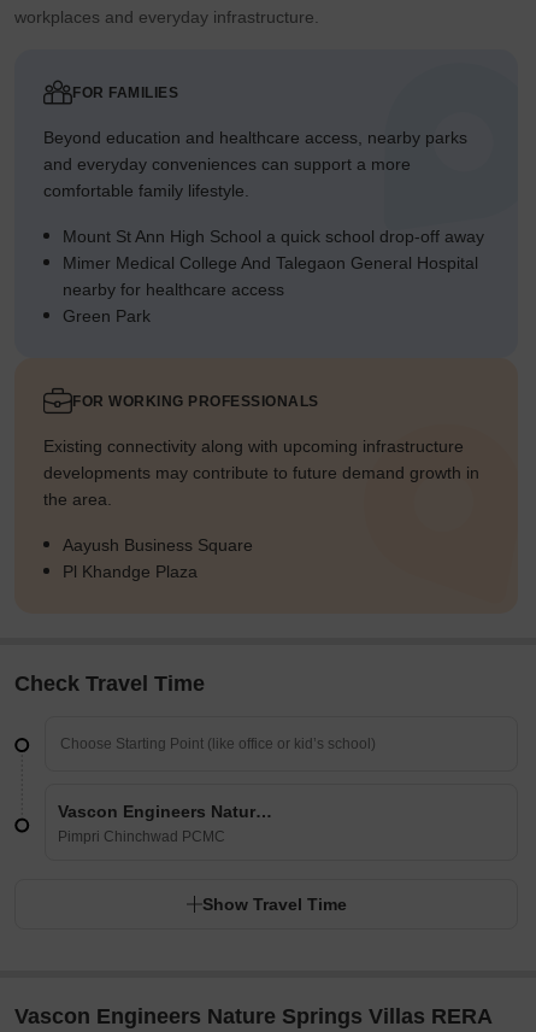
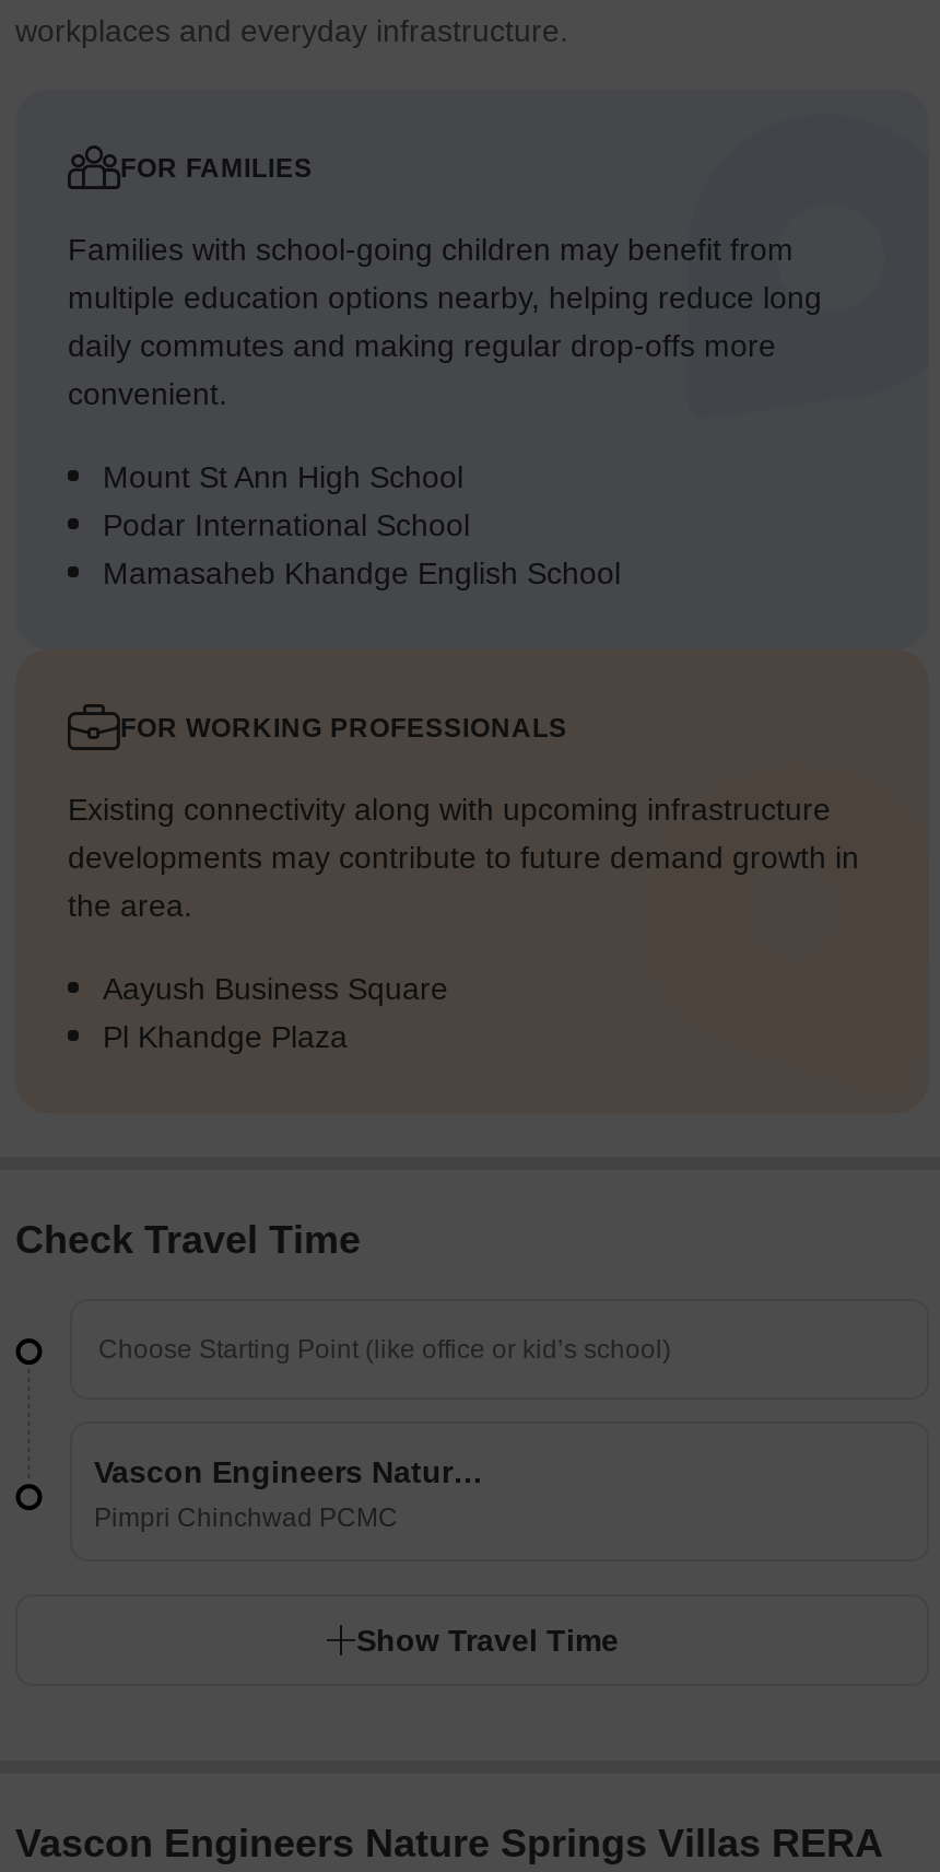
[43,128,467,201] Beyond education and healthcare access, nearby parks | and everyday conveniences can support a more | comfortable family lifestyle. -> [68,233,822,412] Families with school-going children may benefit from | multiple education options nearby, helping reduce long | daily commutes and making regular drop-offs more | convenient.
[63,227,484,326] Mount St Ann High School a quick school drop-off away | Mimer Medical College And Talegaon General Hospital | nearby for healthcare access | Green Park -> [103,460,621,591] Mount St Ann High School | Podar International School | Mamasaheb Khandge English School

